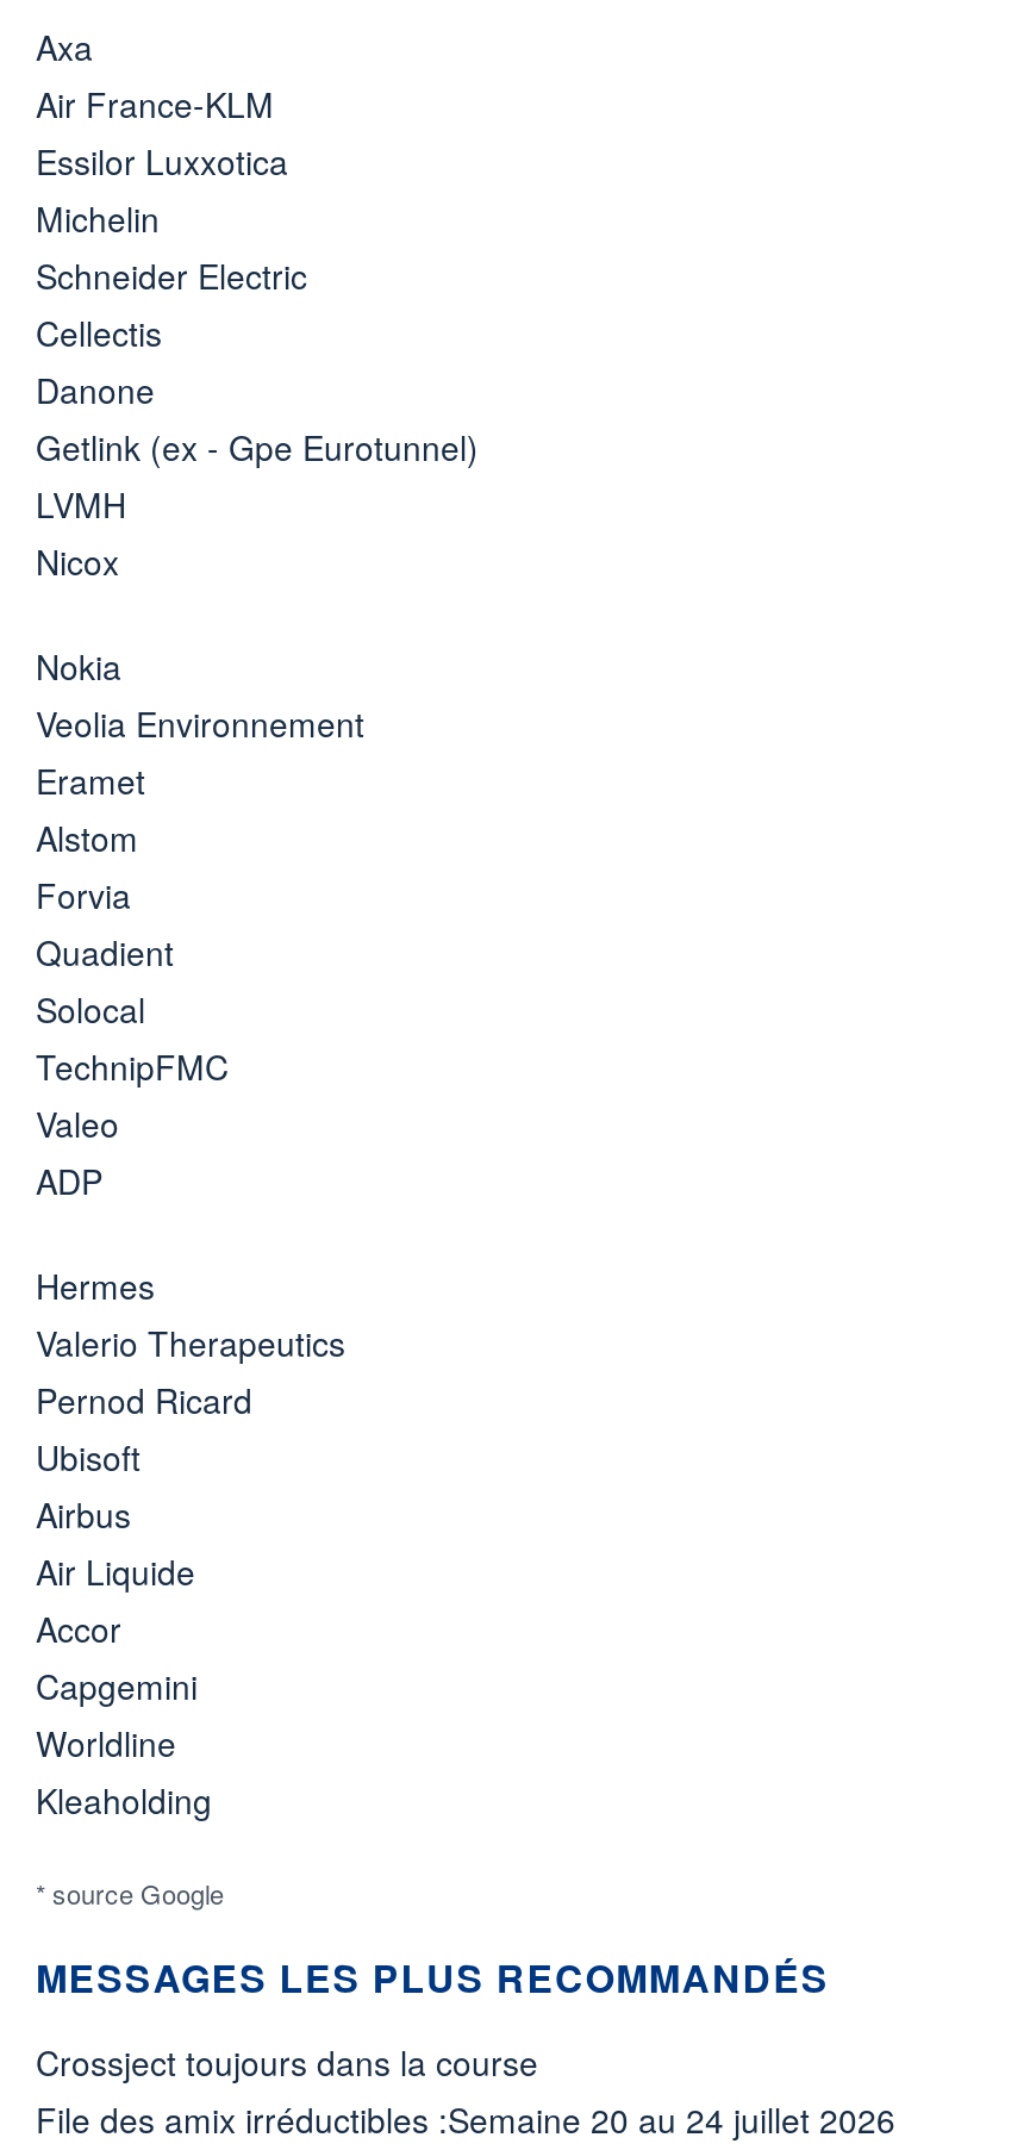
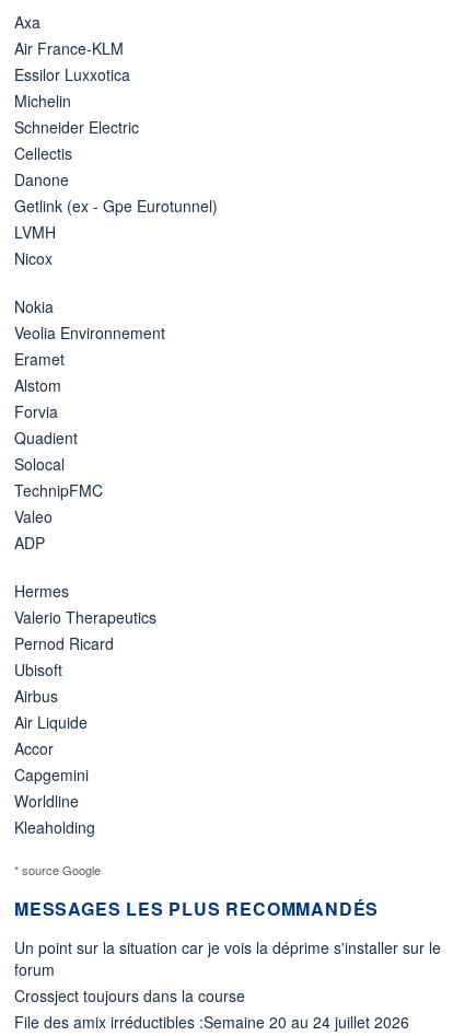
none -> [14,936,441,980] Un point sur la situation car je vois la déprime s'installer sur le | forum

